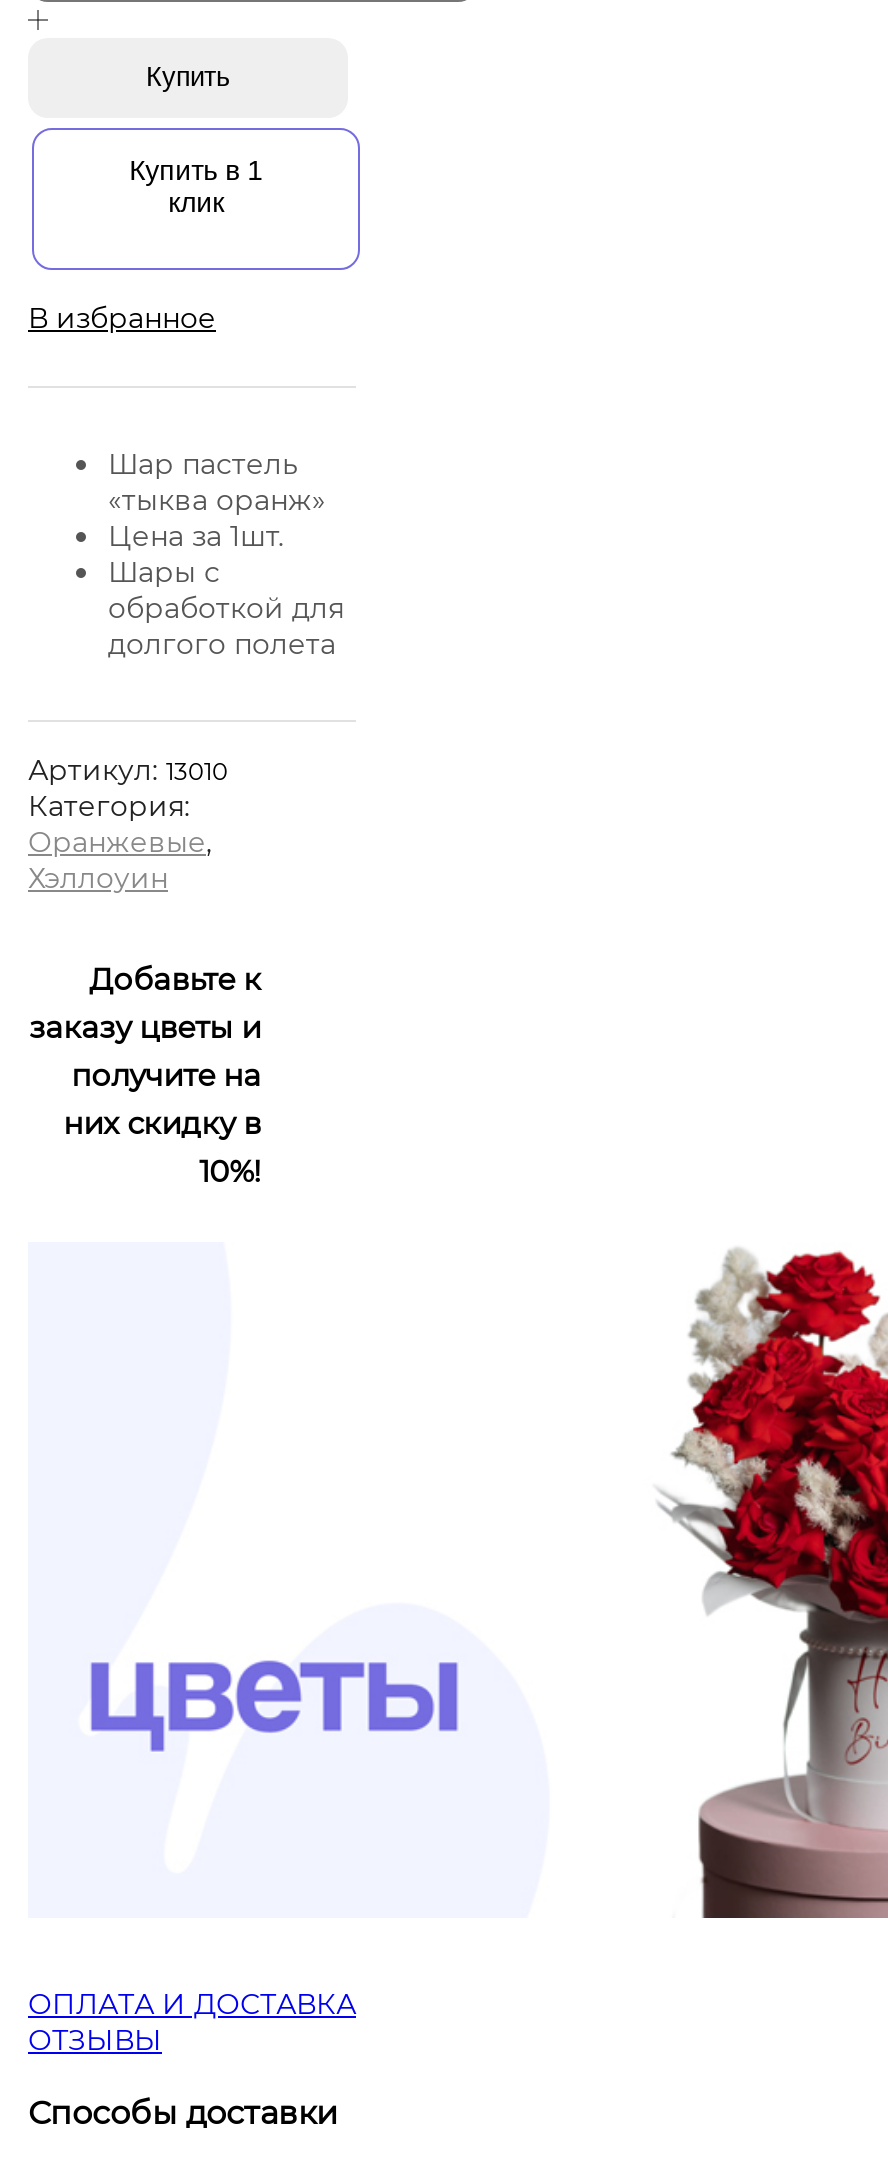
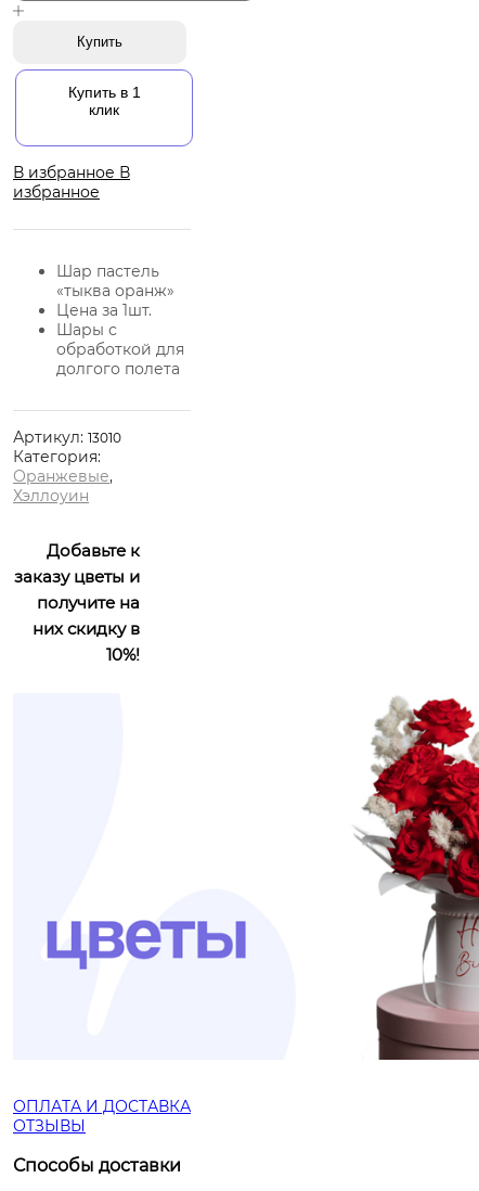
[28,300,216,336] В избранное -> [13,162,130,202] В избранное В | избранное

